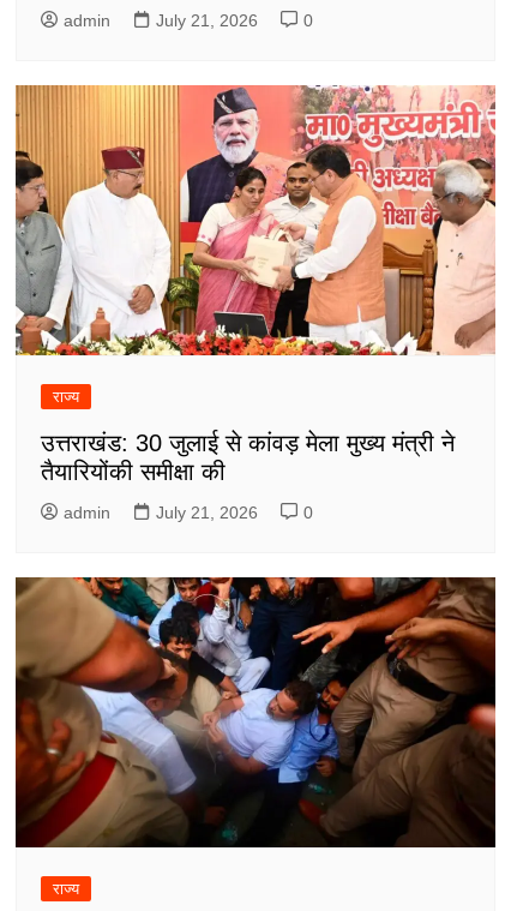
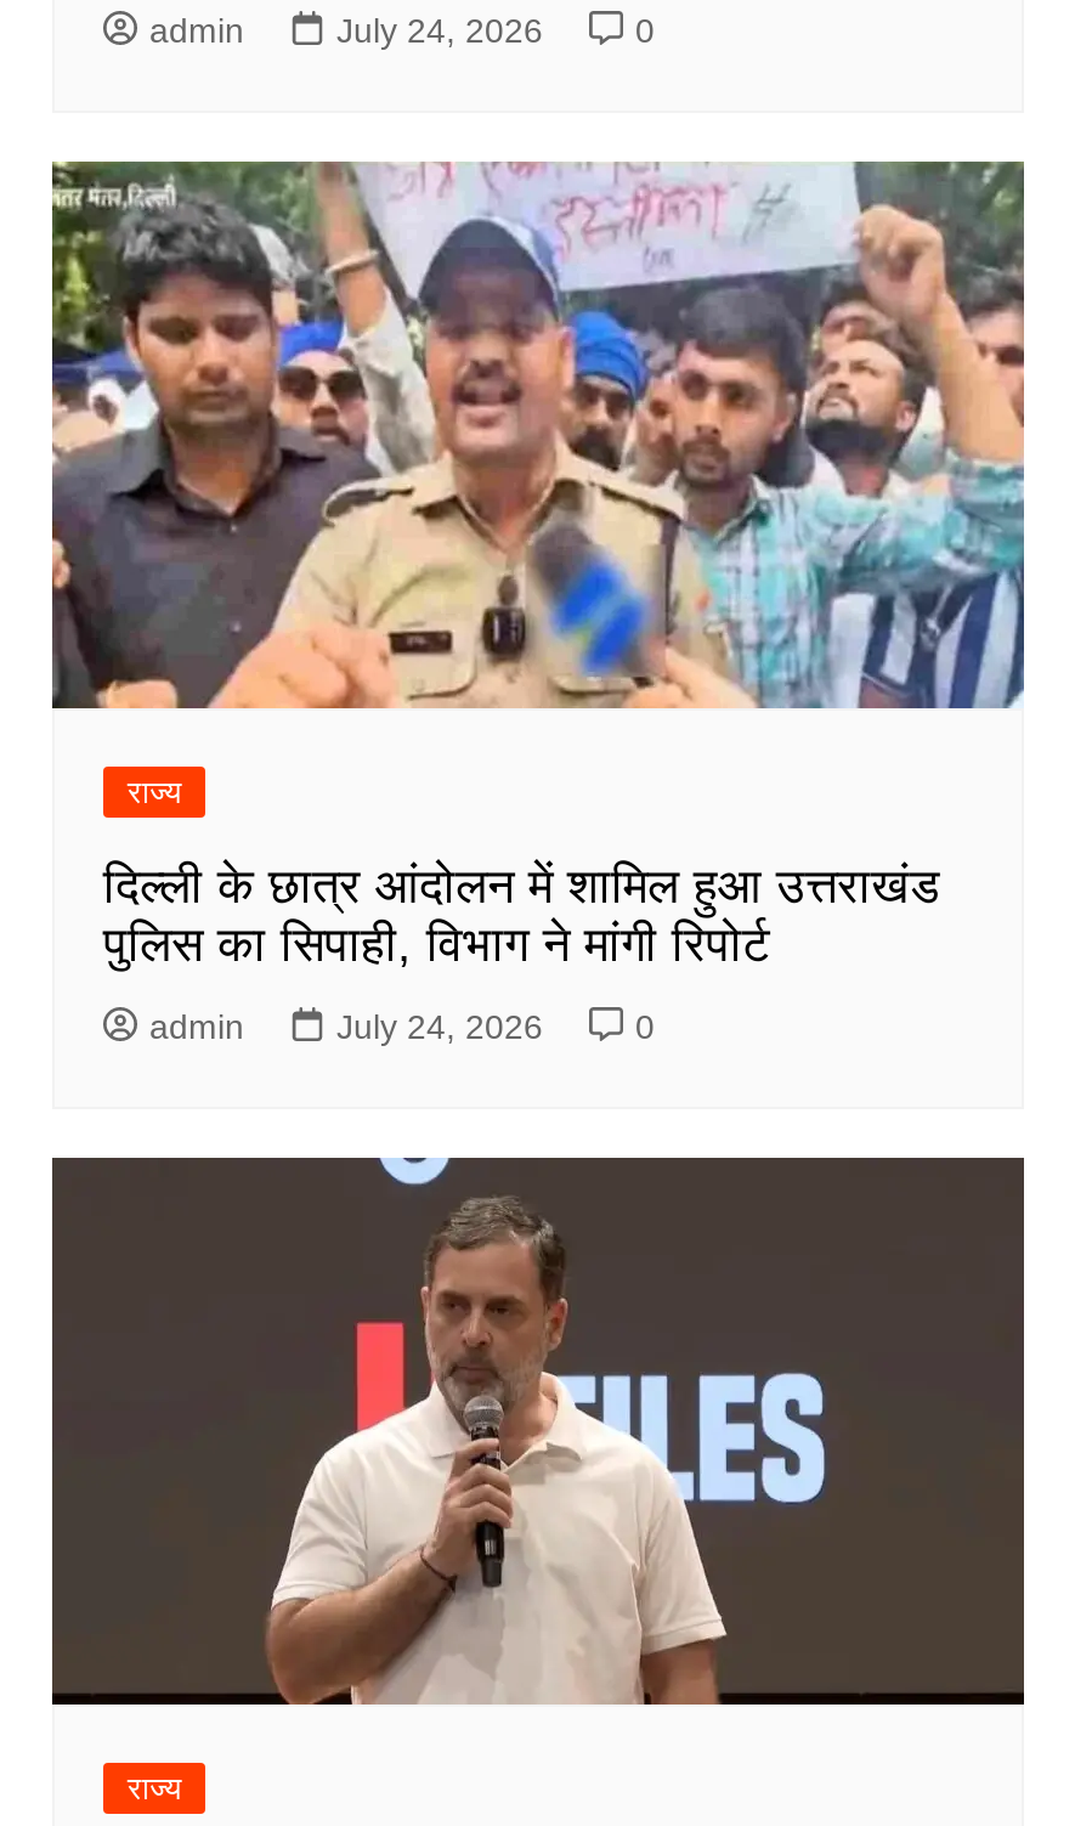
[156,11,258,30] July 21, 2026 -> [336,11,543,50] July 24, 2026
[14,84,497,356] [image] -> [50,159,1026,711] [image]
[41,430,455,485] उत्तराखंड: 30 जुलाई से कांवड़ मेला मुख्य मंत्री ने | तैयारियों‌की समीक्षा की -> [103,859,939,970] दिल्ली के छात्र आंदोलन में शामिल हुआ उत्तराखंड | पुलिस का सिपाही, विभाग ने मांगी रिपोर्ट
[156,503,258,522] July 21, 2026 -> [336,1007,543,1046] July 24, 2026
[16,576,497,849] [image] -> [52,1155,1026,1707] [image]

